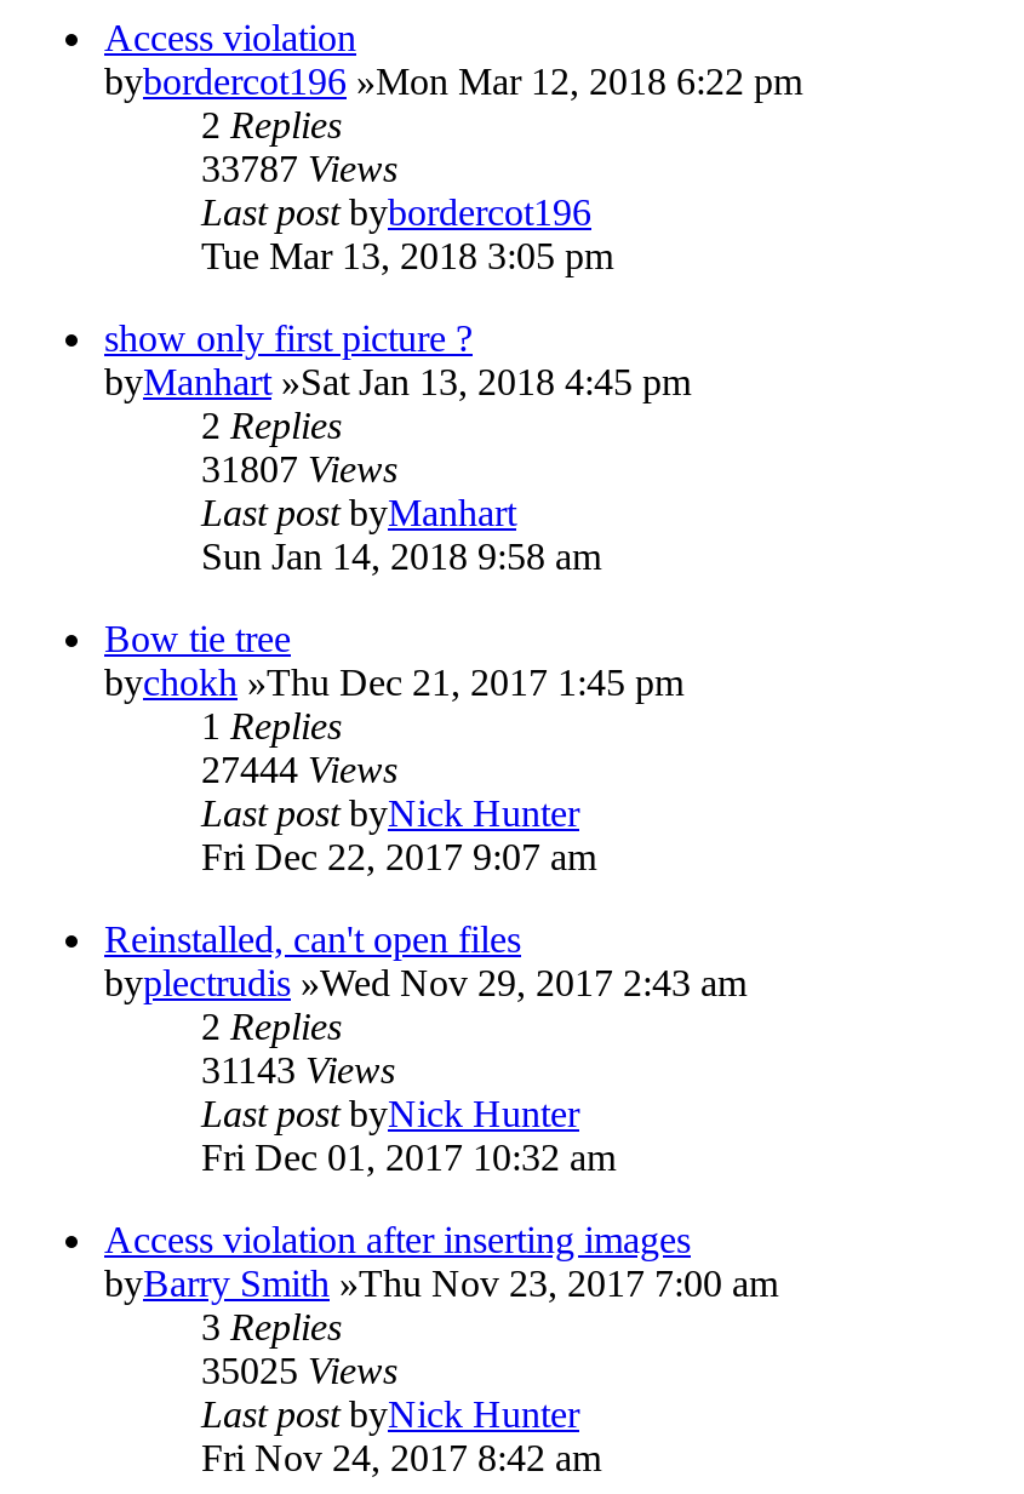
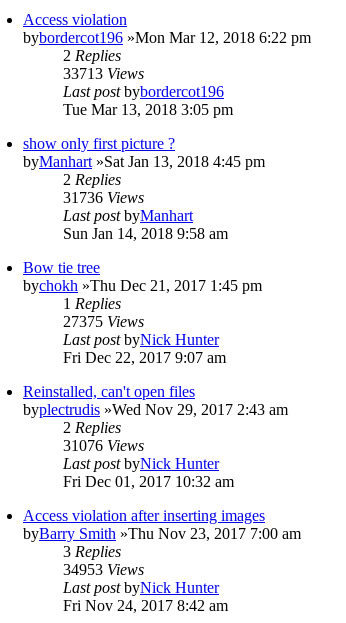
[201,148,397,189] 33787 Views -> [63,65,144,82] 33713 Views
[201,448,397,489] 31807 Views -> [63,189,144,206] 31736 Views
[201,749,397,790] 27444 Views -> [63,313,144,330] 27375 Views
[201,1049,395,1090] 31143 Views -> [63,437,144,454] 31076 Views
[201,1350,397,1391] 35025 Views -> [63,561,144,578] 34953 Views

